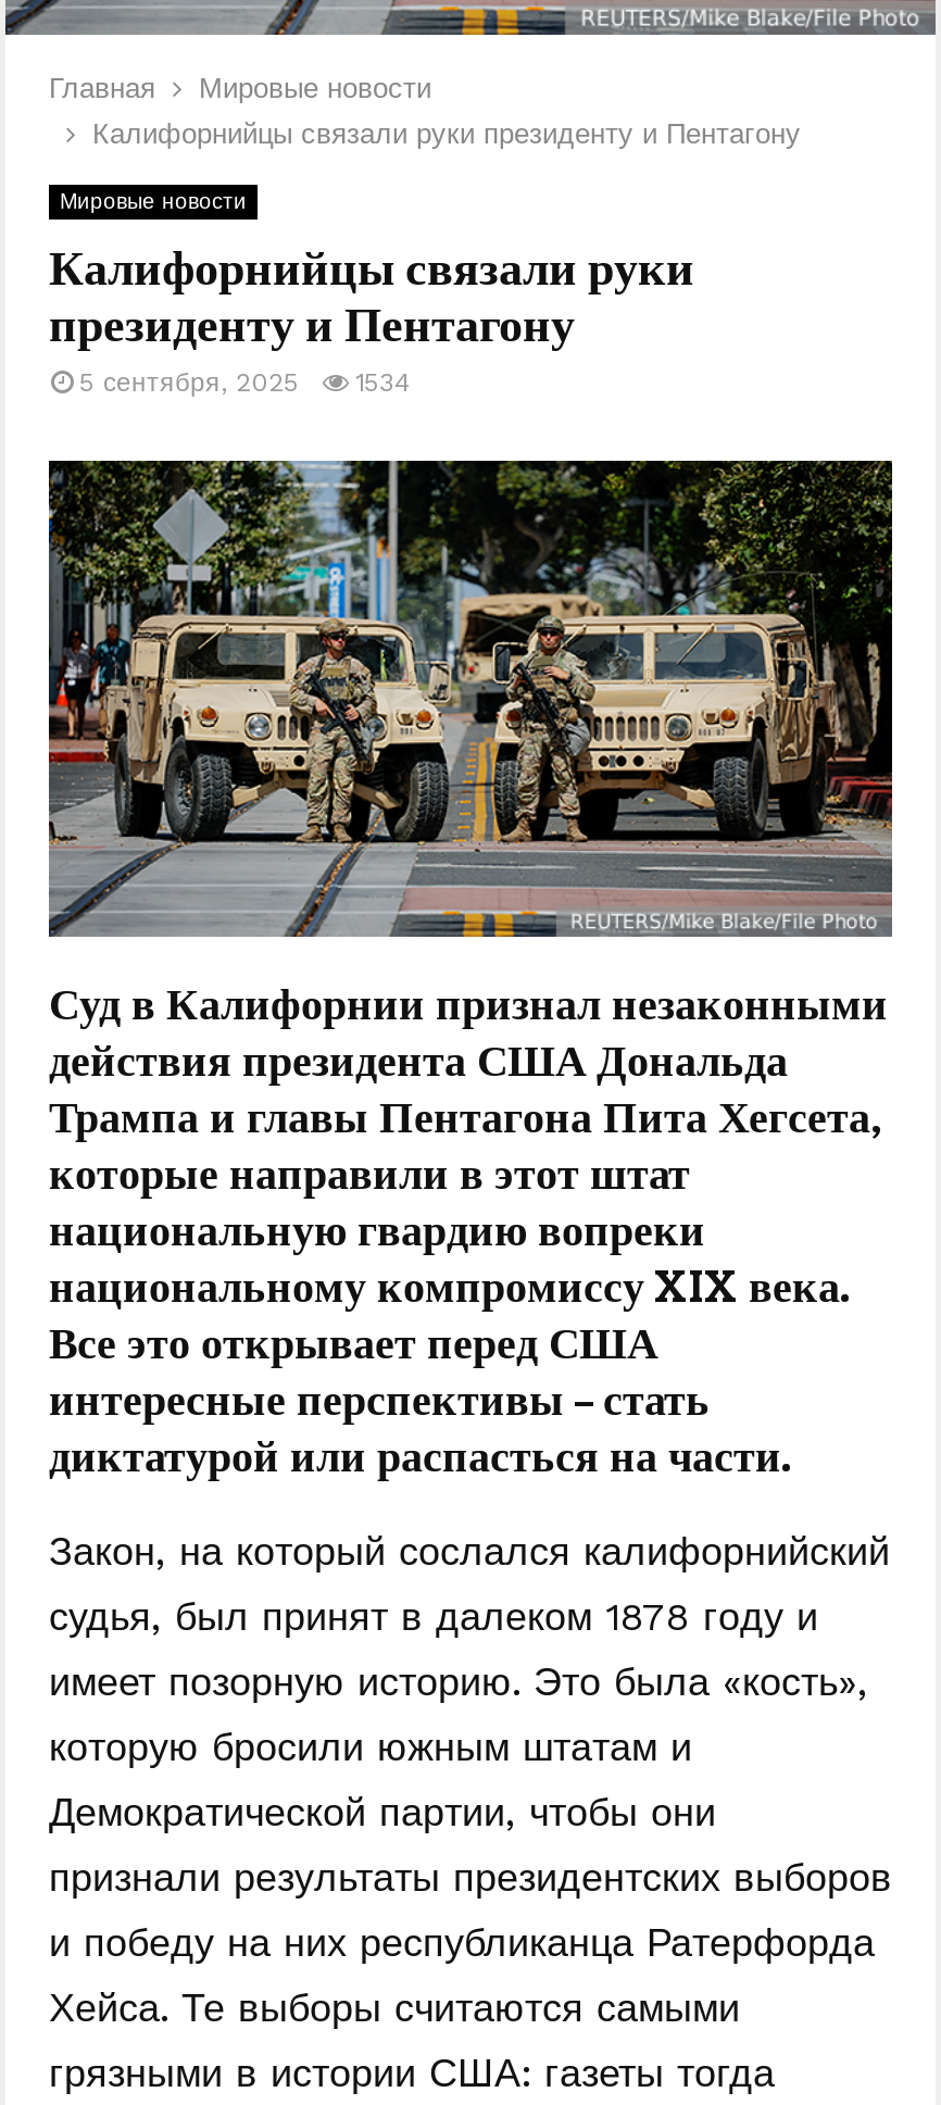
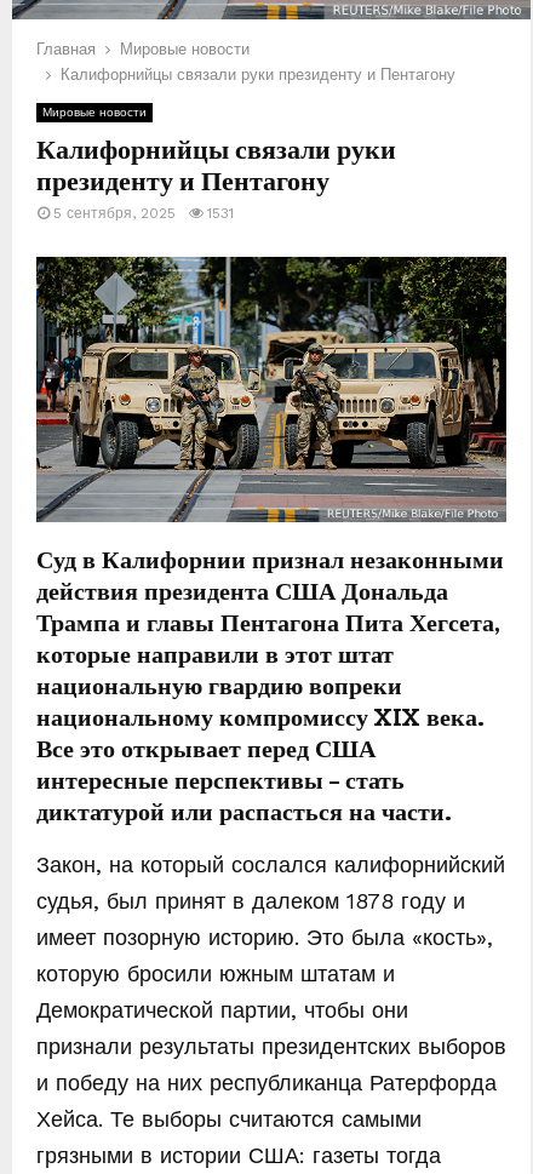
[79,368,410,398] 5 сентября, 2025 1534 -> [53,205,234,222] 5 сентября, 2025 1531

